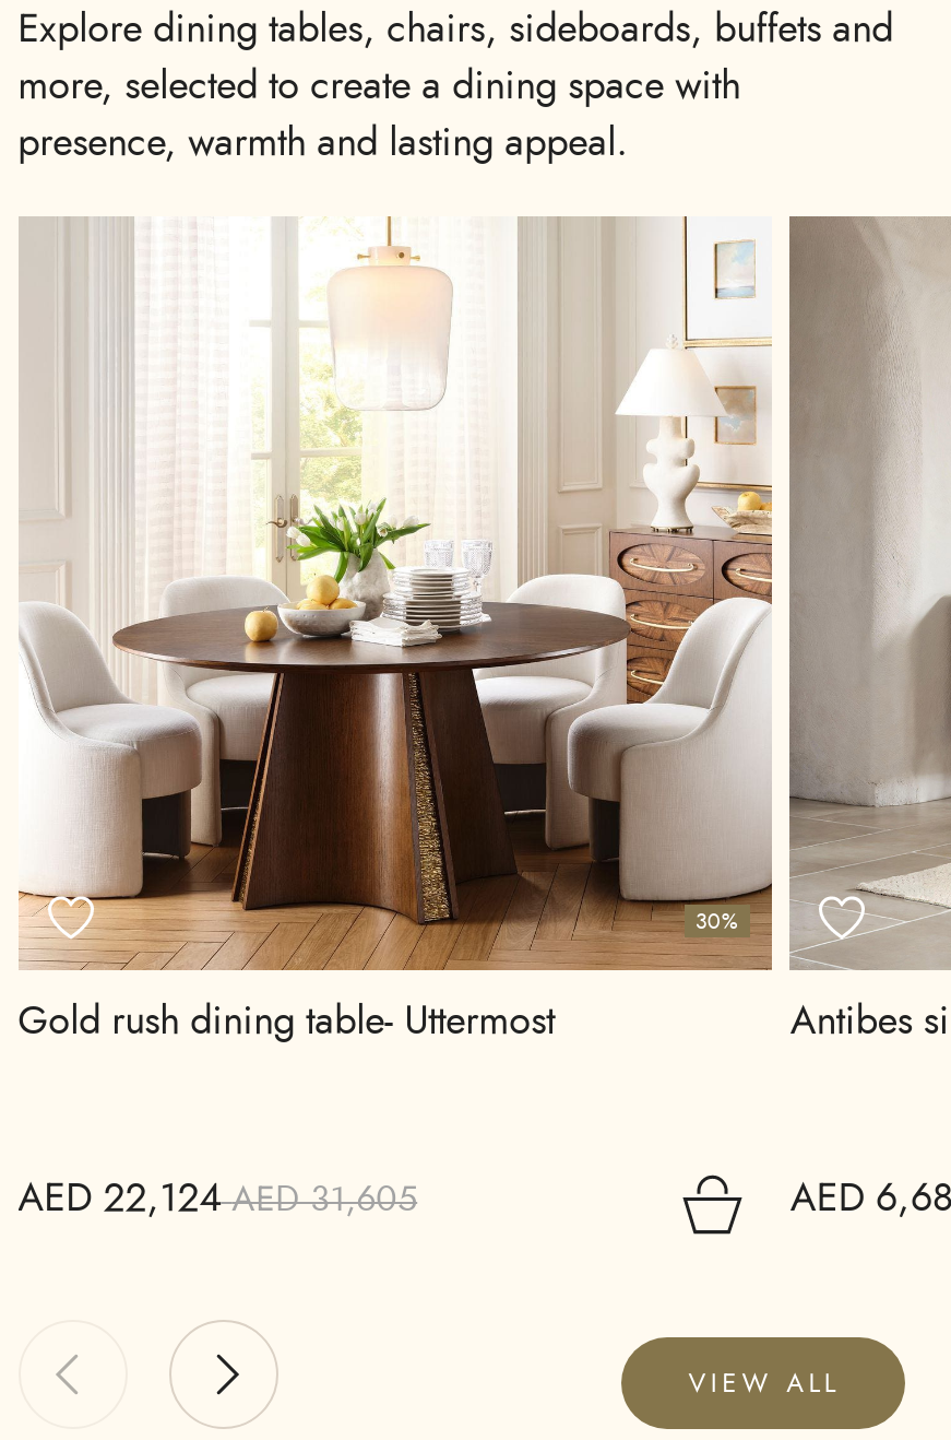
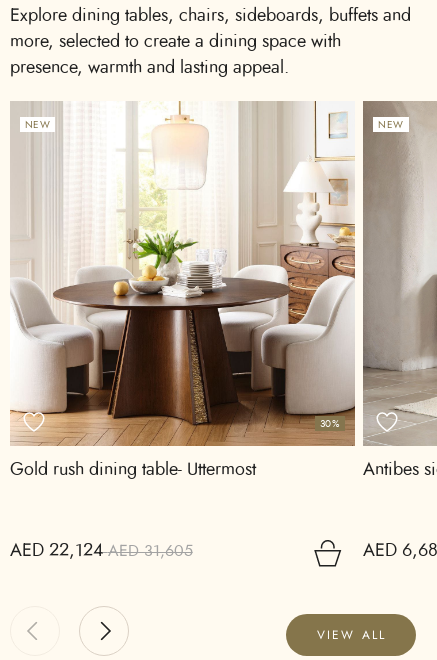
none -> [25,120,50,130] NEW
none -> [378,120,404,130] NEW

